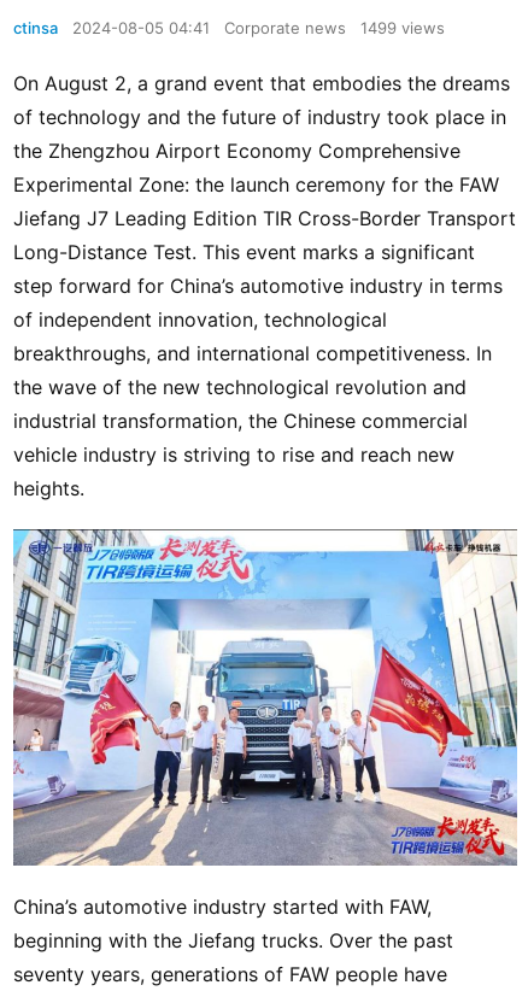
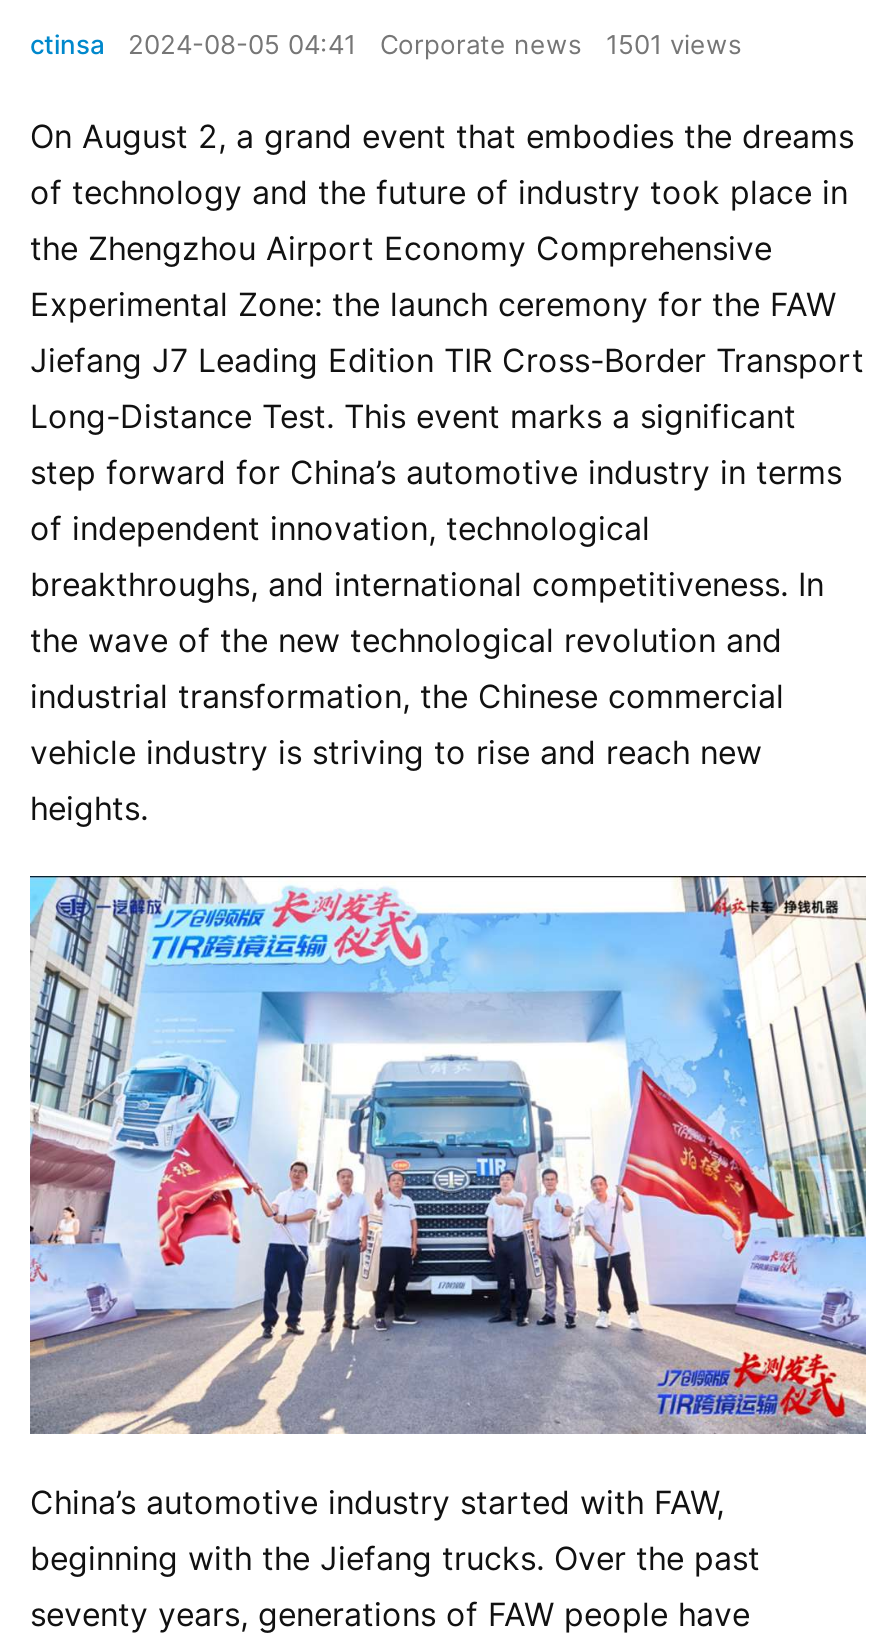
[13,18,445,37] ctinsa 2024-08-05 04:41 Corporate news 1499 views -> [30,28,742,60] ctinsa 2024-08-05 04:41 Corporate news 1501 views

